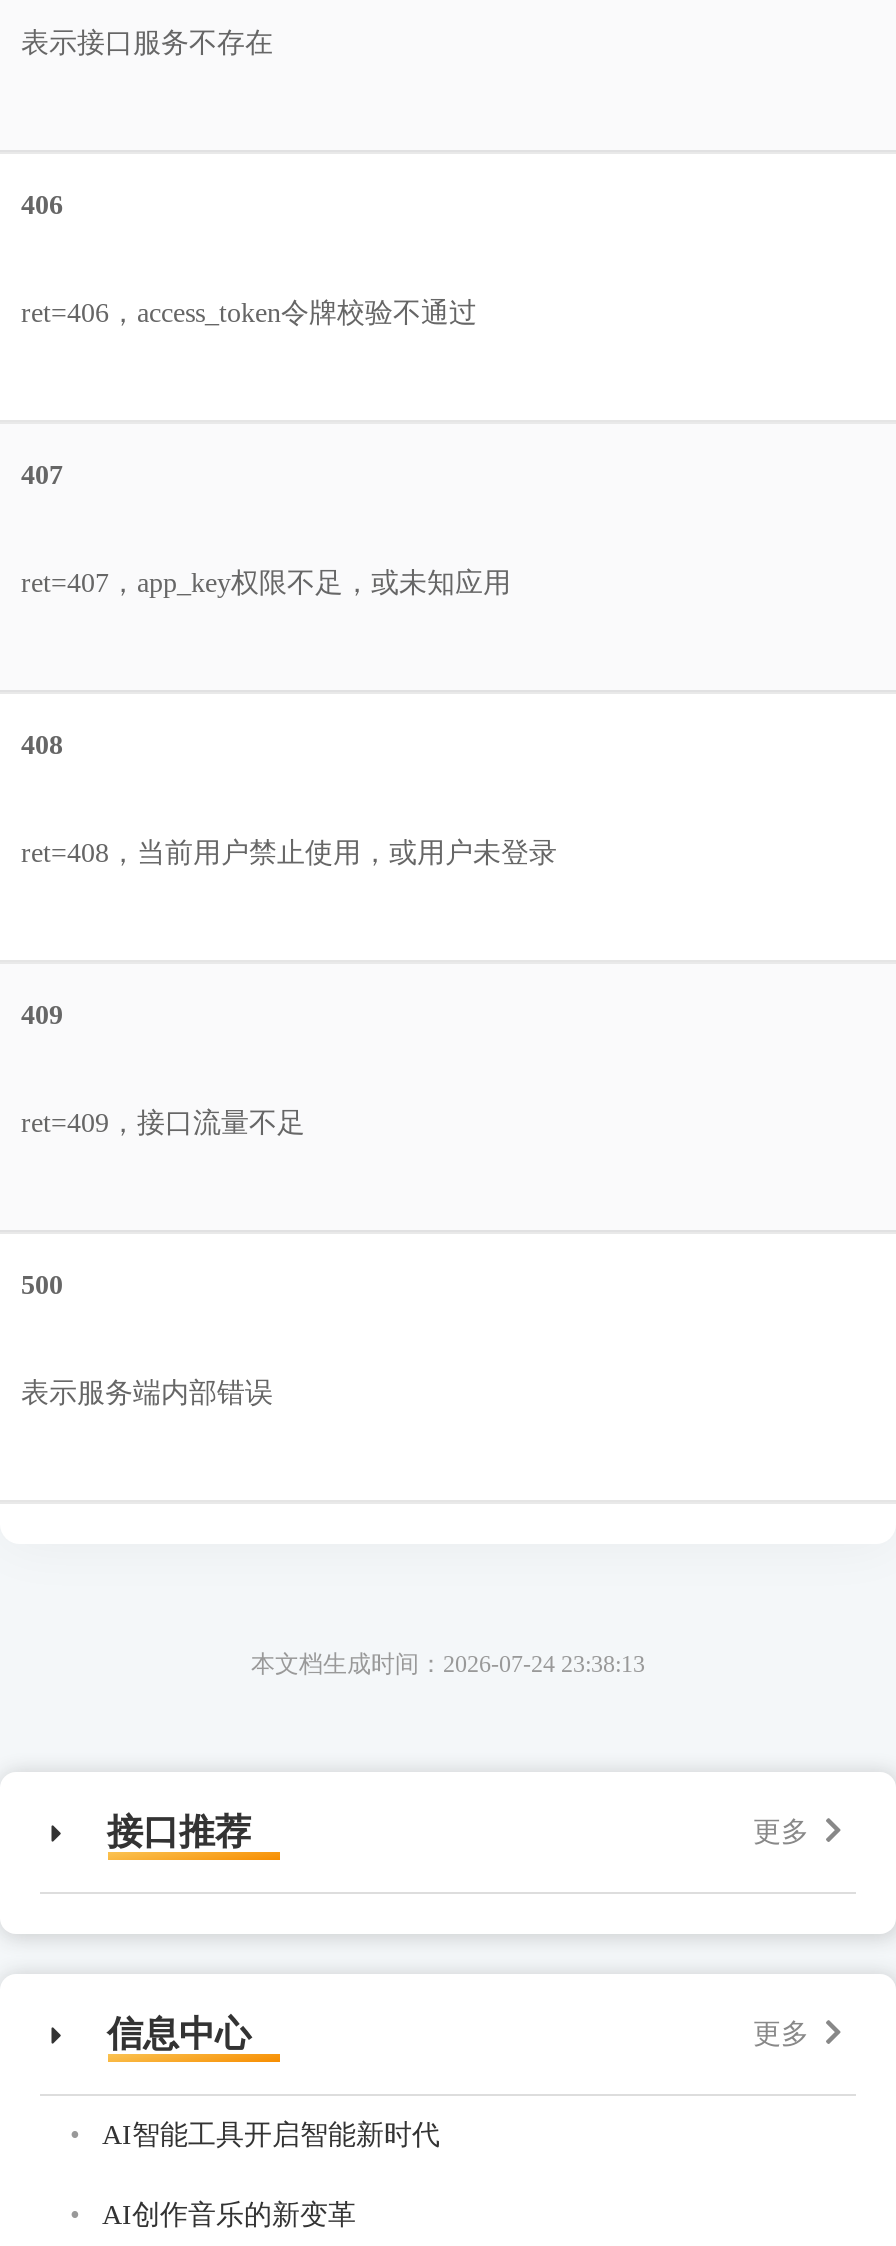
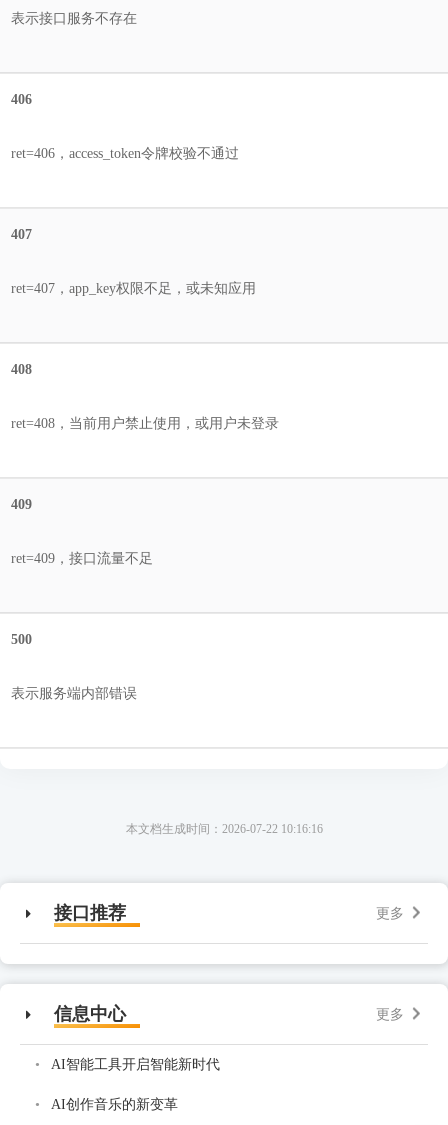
[251,1649,645,1677] 本文档生成时间：2026-07-24 23:38:13 -> [125,822,322,836] 本文档生成时间：2026-07-22 10:16:16

